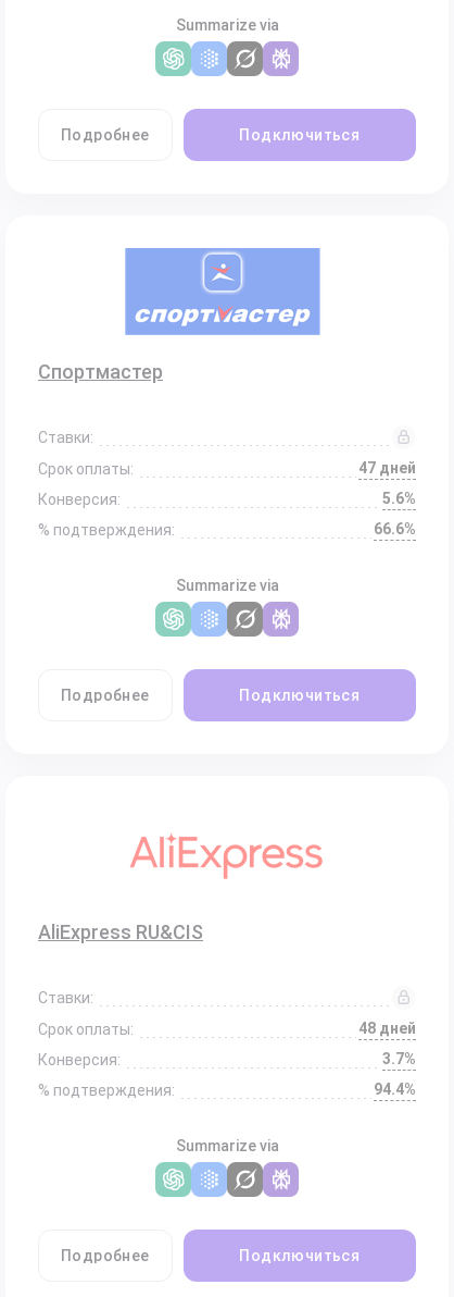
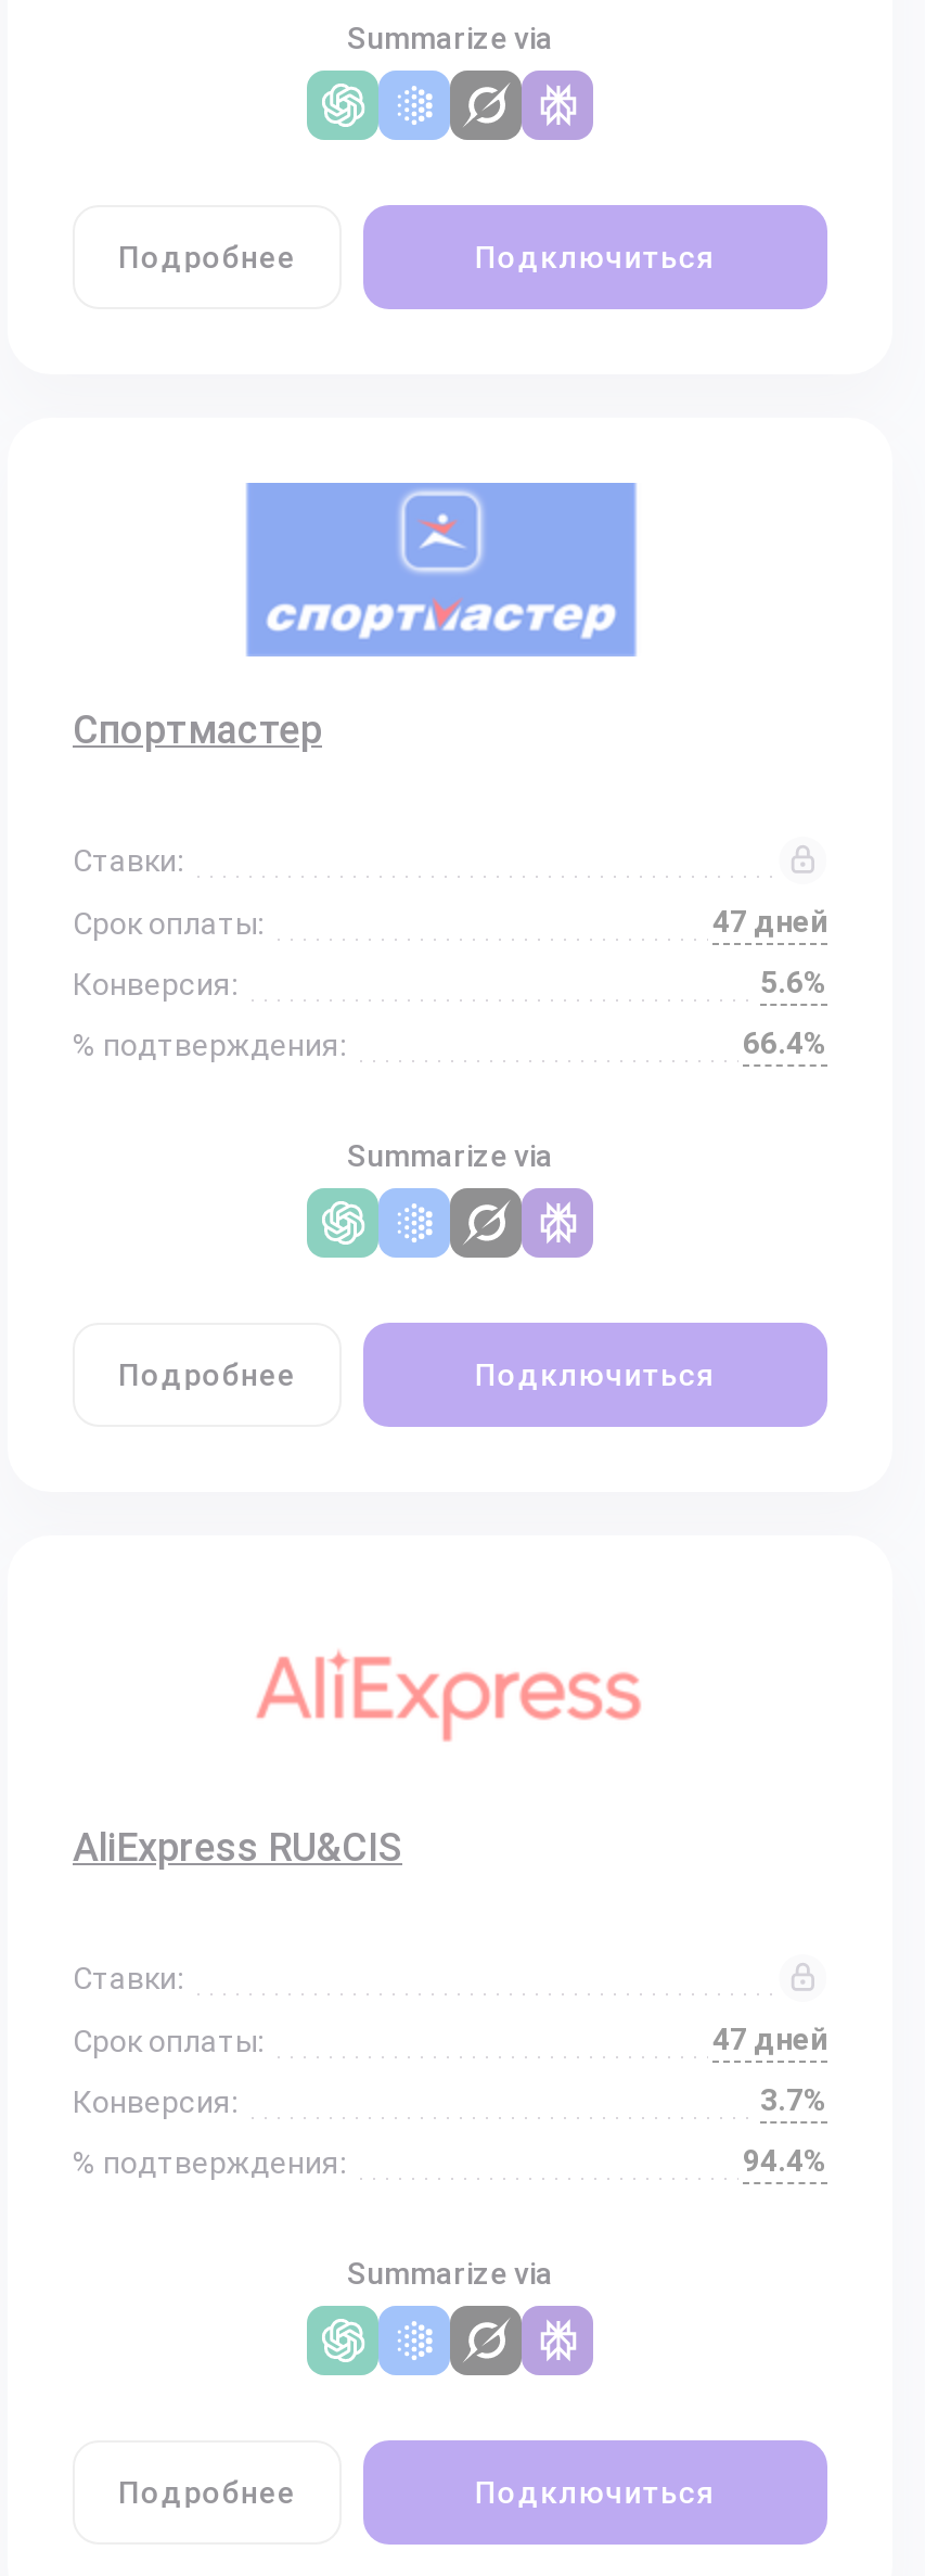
[374,520,416,538] 66.6% -> [743,1025,827,1060] 66.4%
[358,1020,416,1037] 48 дней -> [712,2022,827,2056] 47 дней

